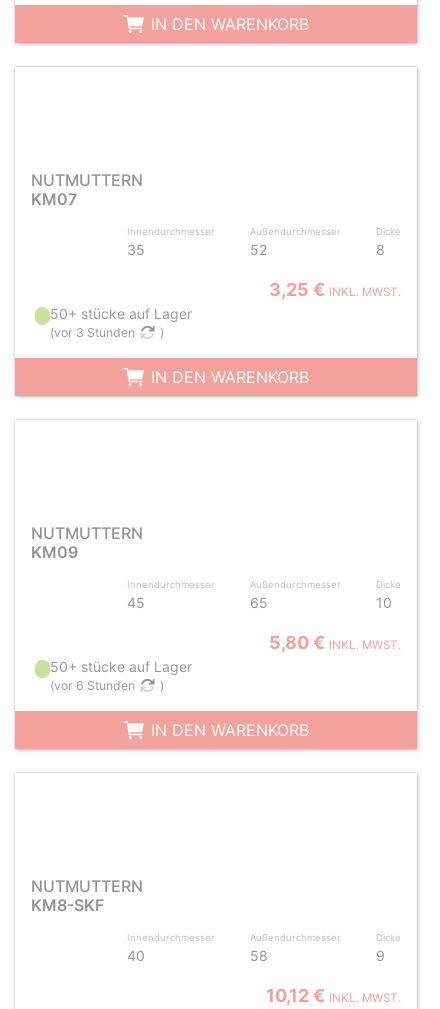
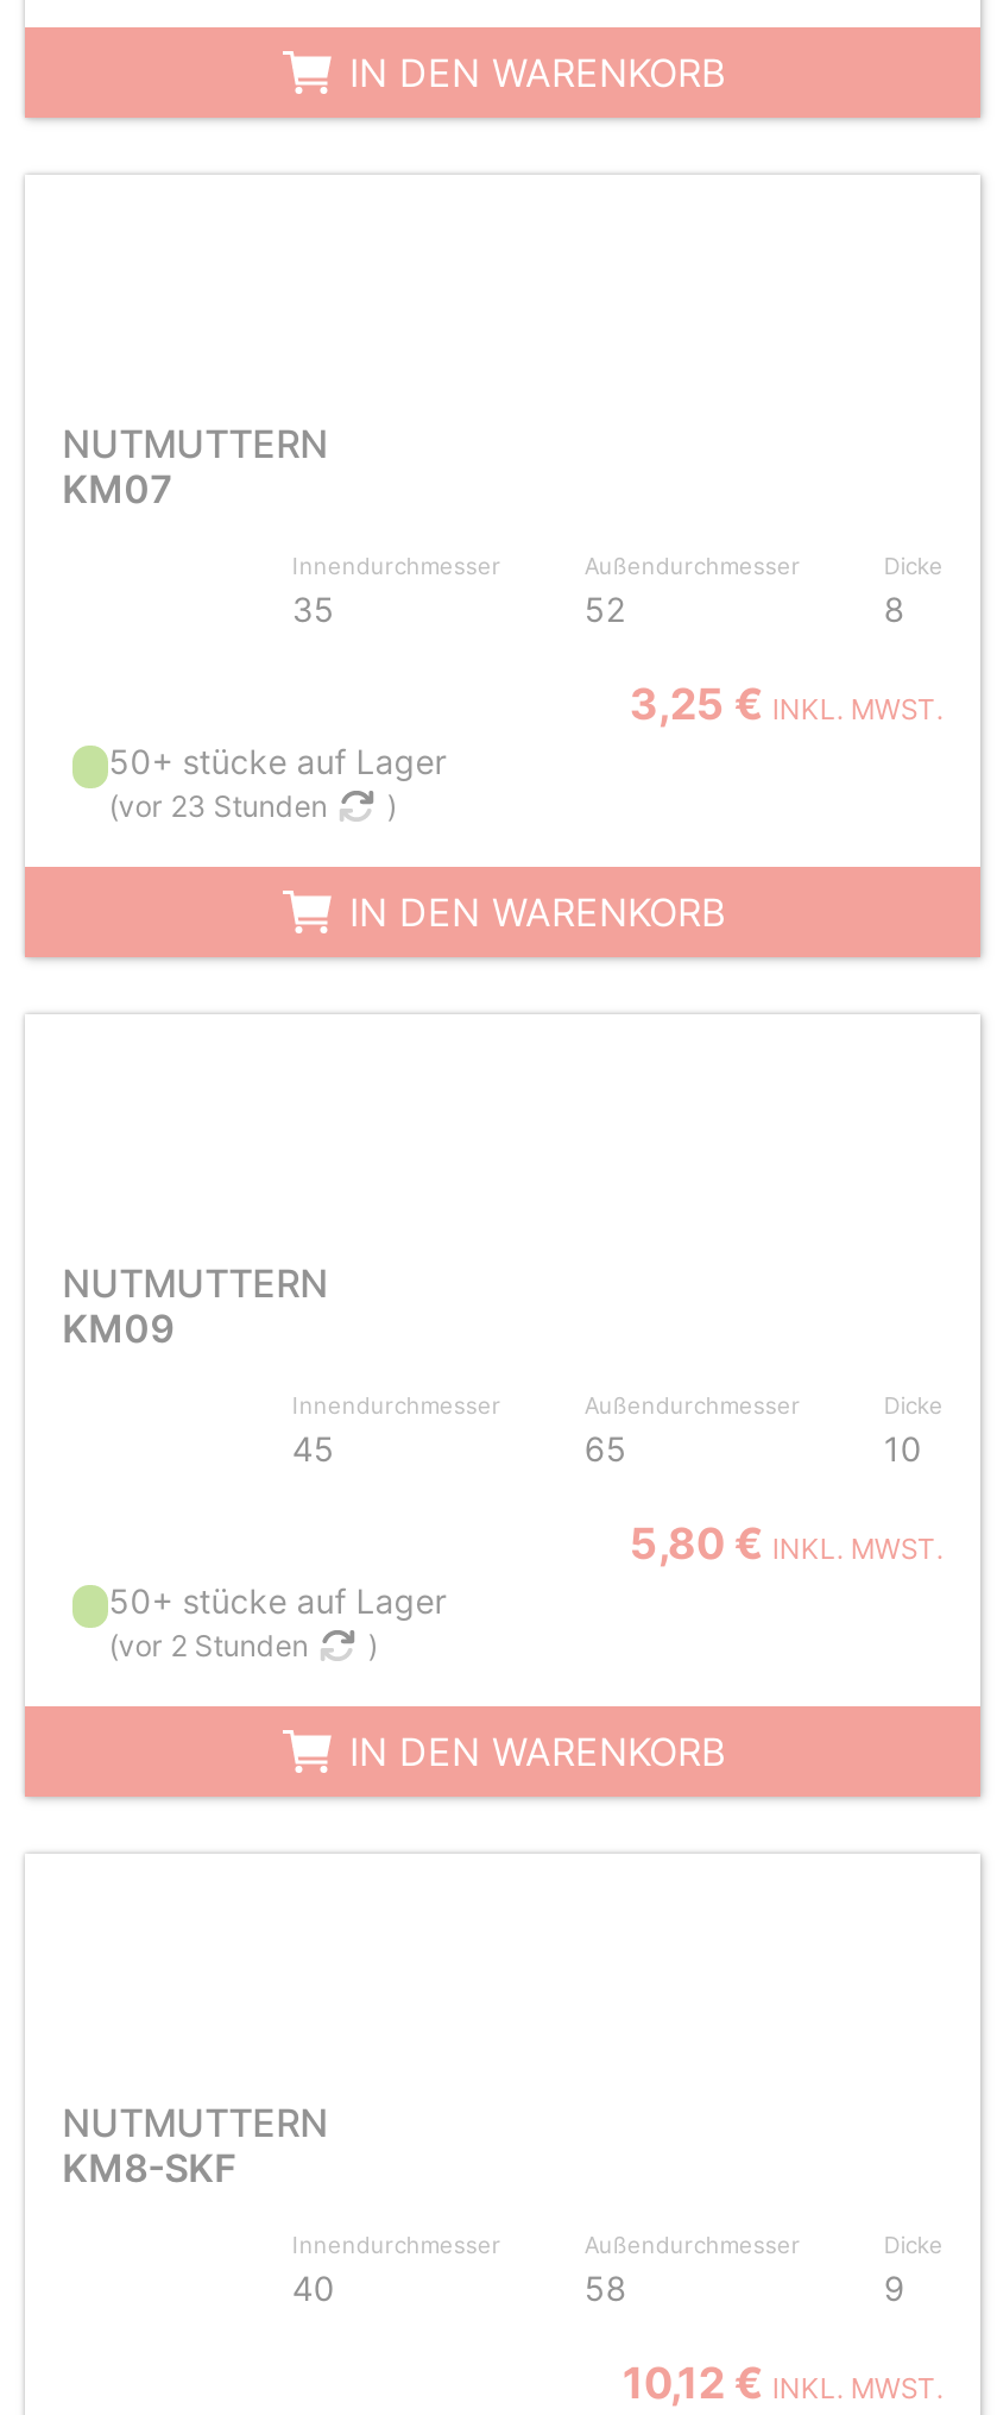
[50,325,135,340] (vor 3 Stunden -> [109,788,327,824] (vor 23 Stunden
[50,678,135,693] (vor 6 Stunden -> [109,1628,308,1664] (vor 2 Stunden

